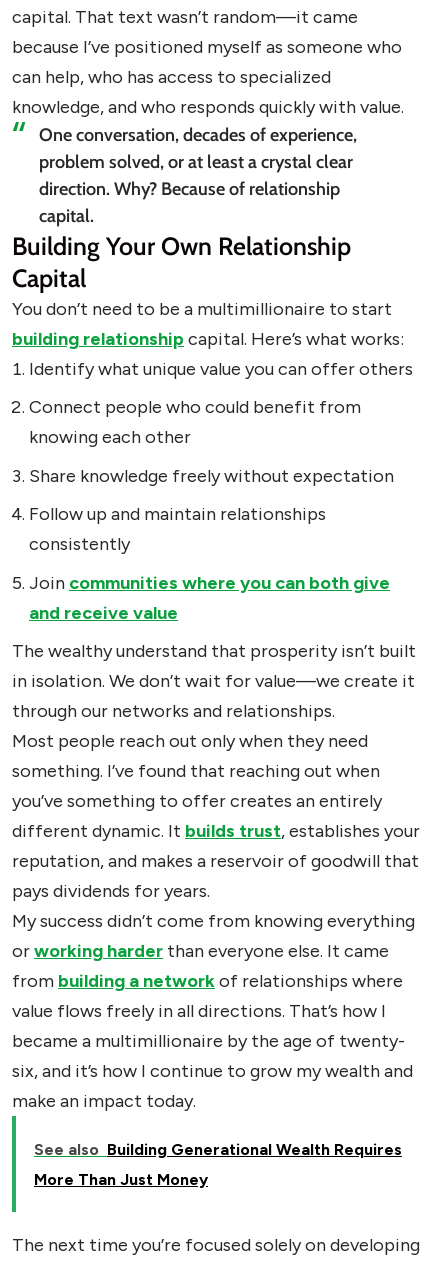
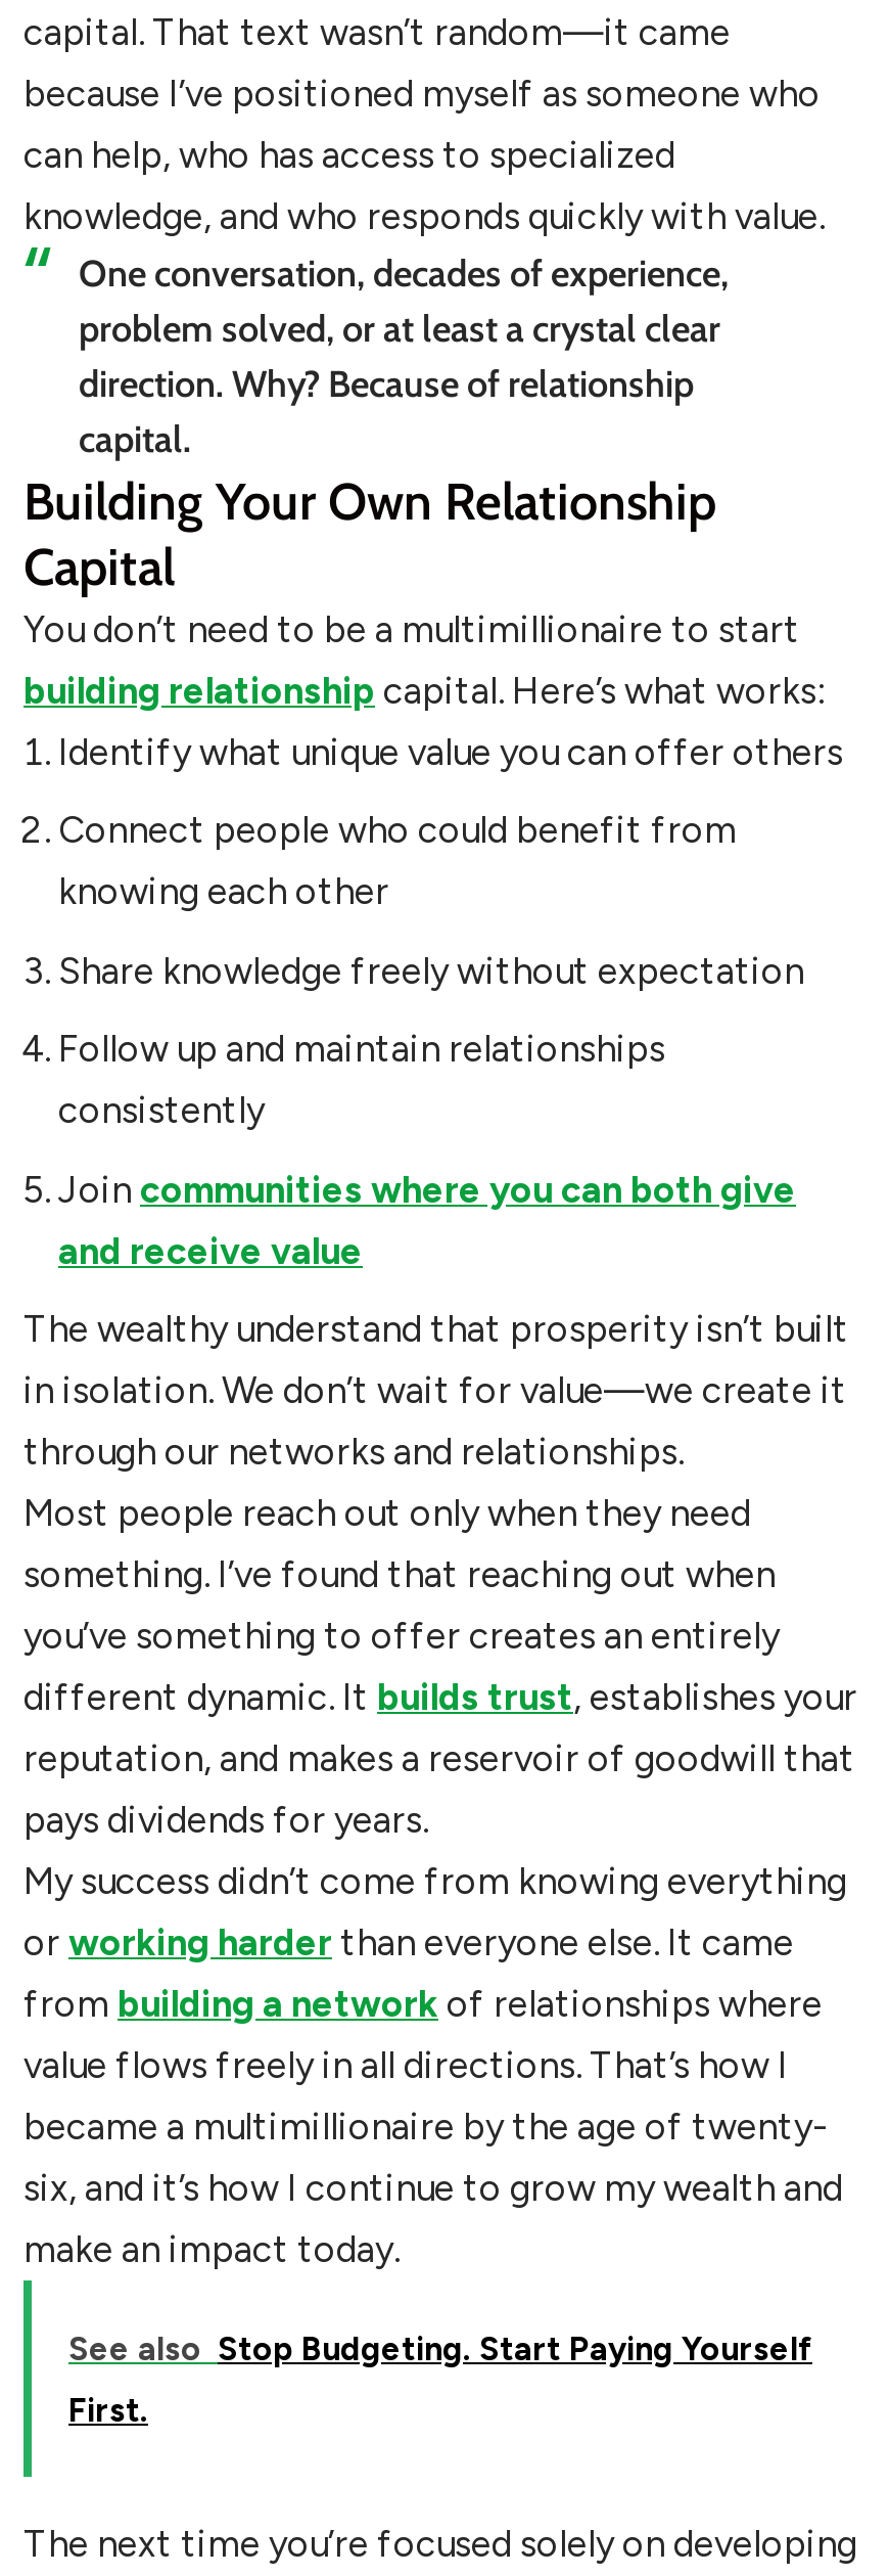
[34,1140,402,1159] See also Building Generational Wealth Requires -> [68,2330,812,2369] See also Stop Budgeting. Start Paying Yourself
[34,1170,208,1189] More Than Just Money -> [68,2391,148,2430] First.

